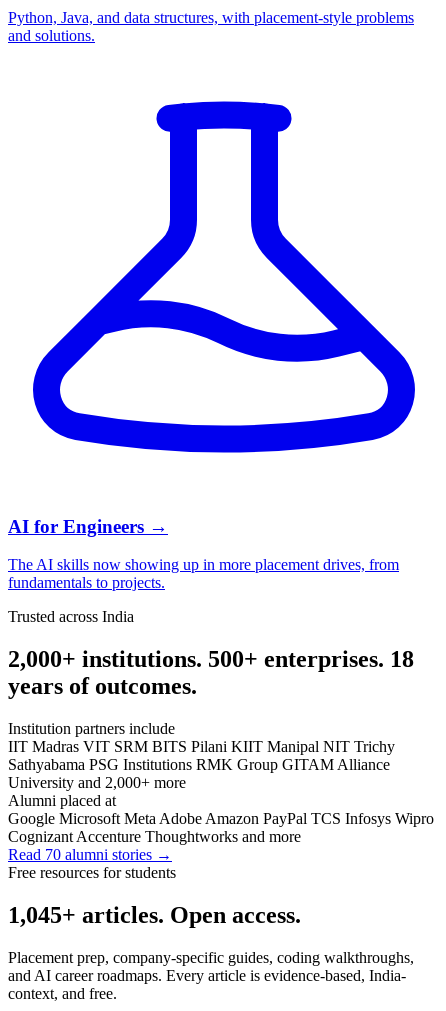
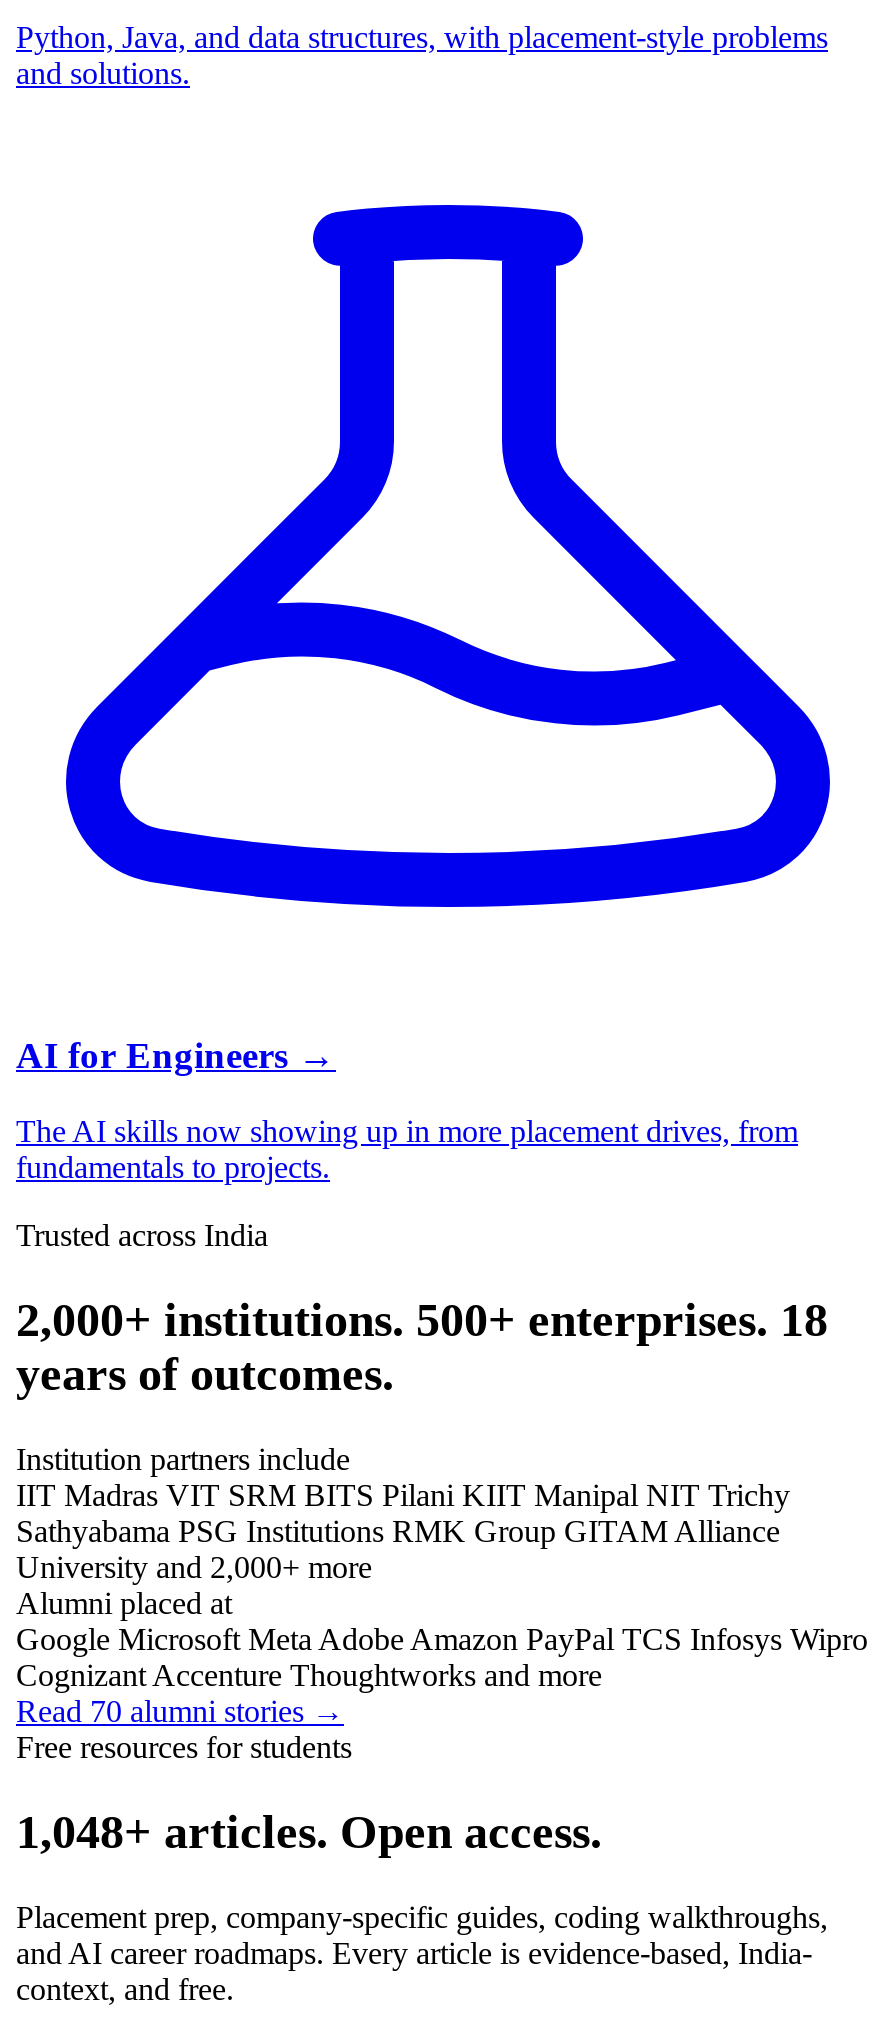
[8,902,301,928] 1,045+ articles. Open access. -> [16,1806,602,1858] 1,048+ articles. Open access.

